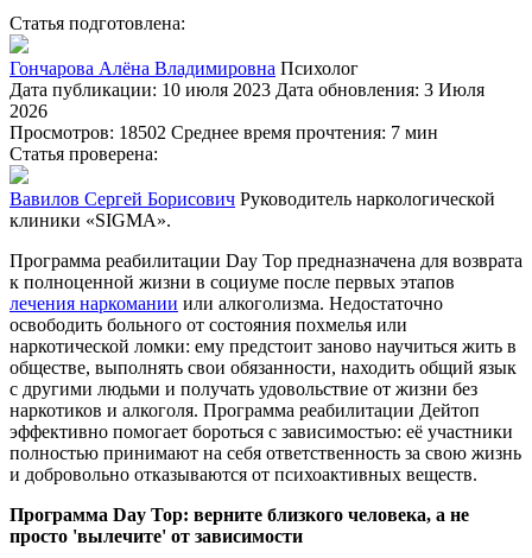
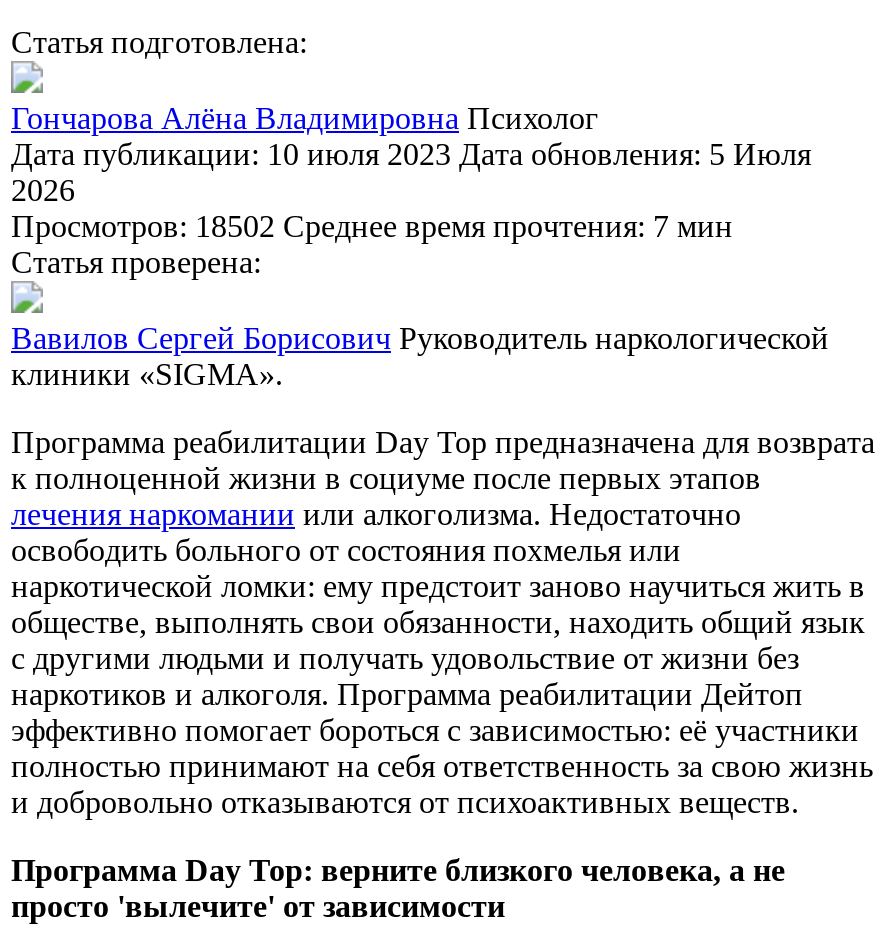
[9,79,484,99] Дата публикации: 10 июля 2023 Дата обновления: 3 Июля -> [11,137,811,171] Дата публикации: 10 июля 2023 Дата обновления: 5 Июля

